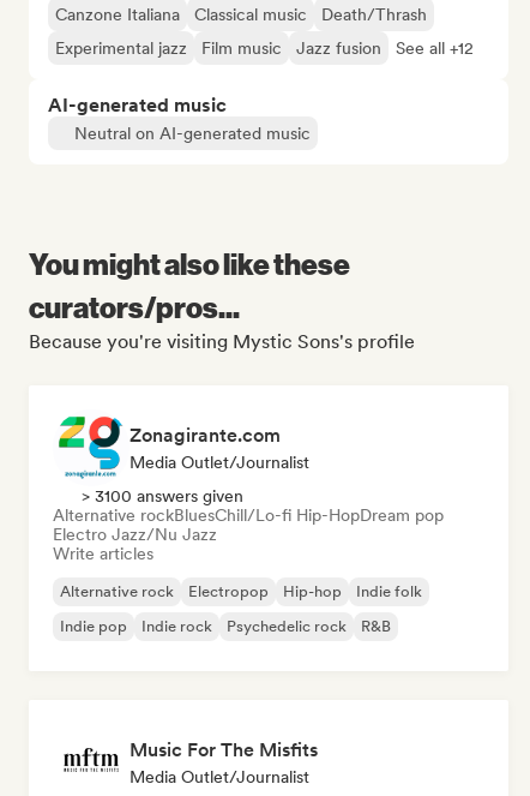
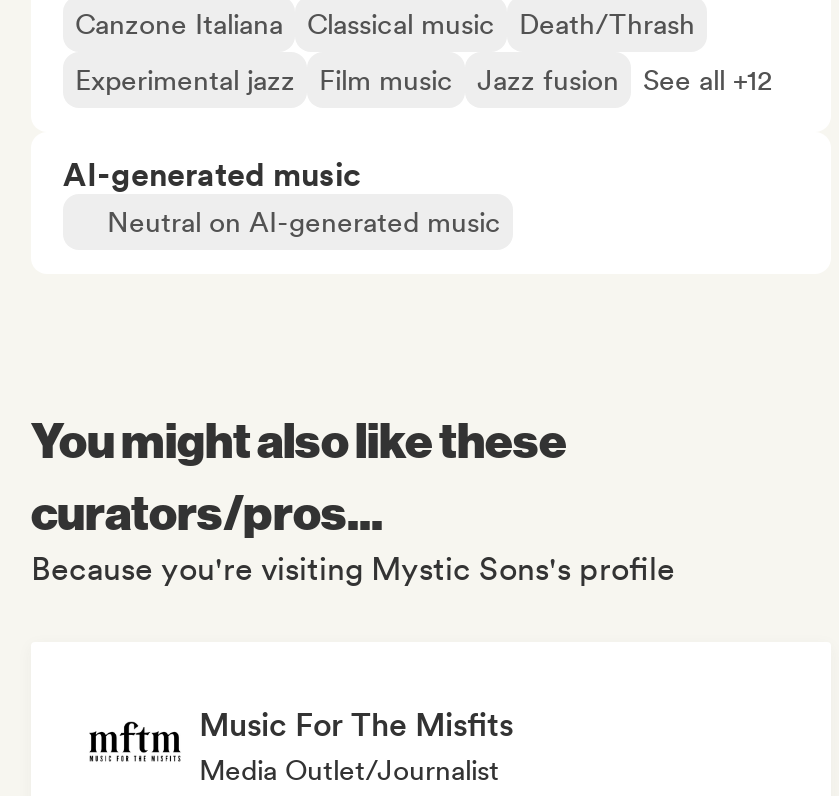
[53,415,444,635] [image] | Zonagirante.com | Media Outlet/Journalist | > 3100 answers given | Alternative rockBluesChill/Lo-fi Hip-HopDream pop | Electro Jazz/Nu Jazz | Write articles | Alternative rock | Electropop | Hip-hop | Indie folk | Indie pop | Indie rock | Psychedelic rock | R&B -> none

